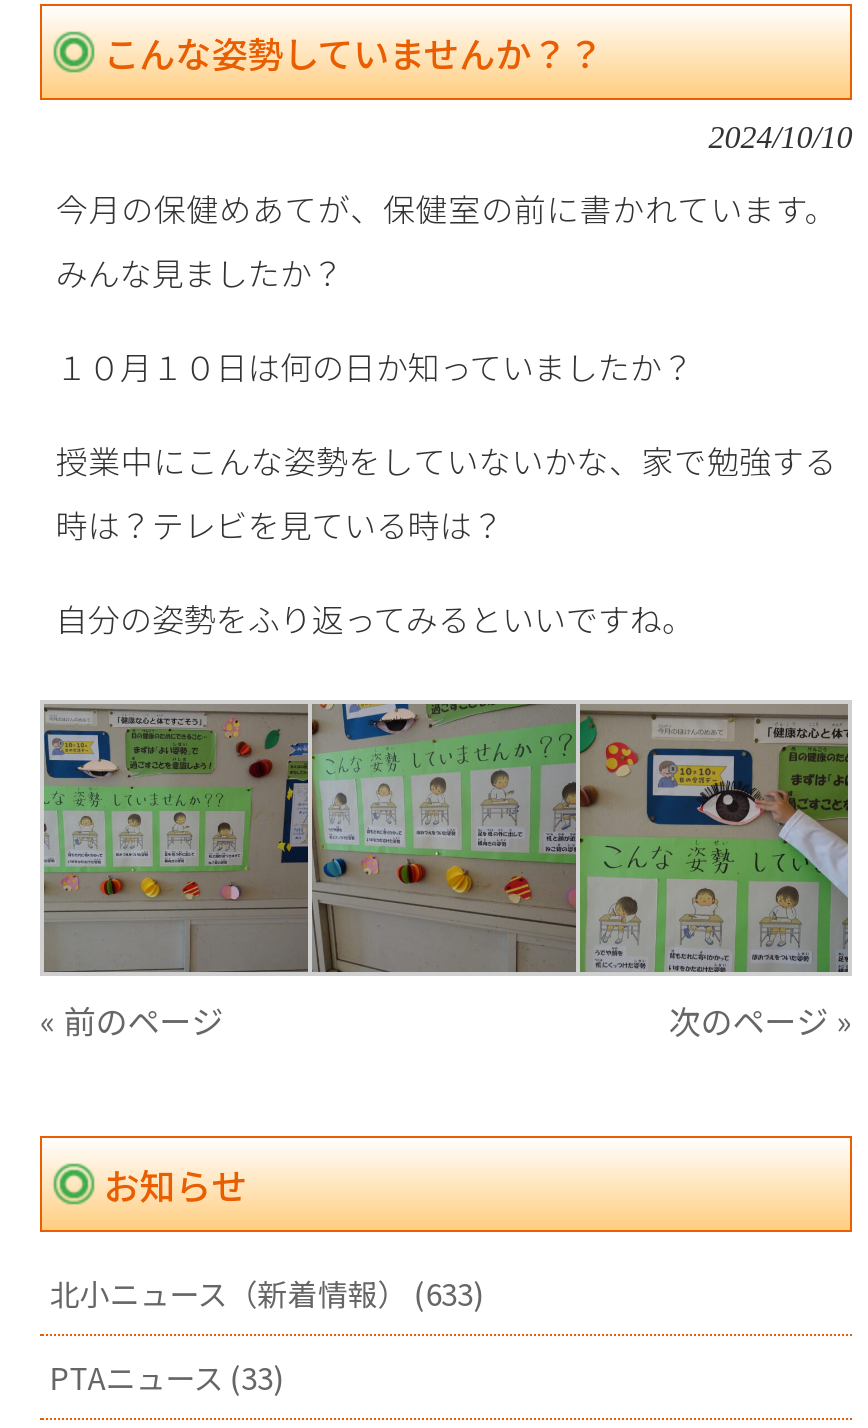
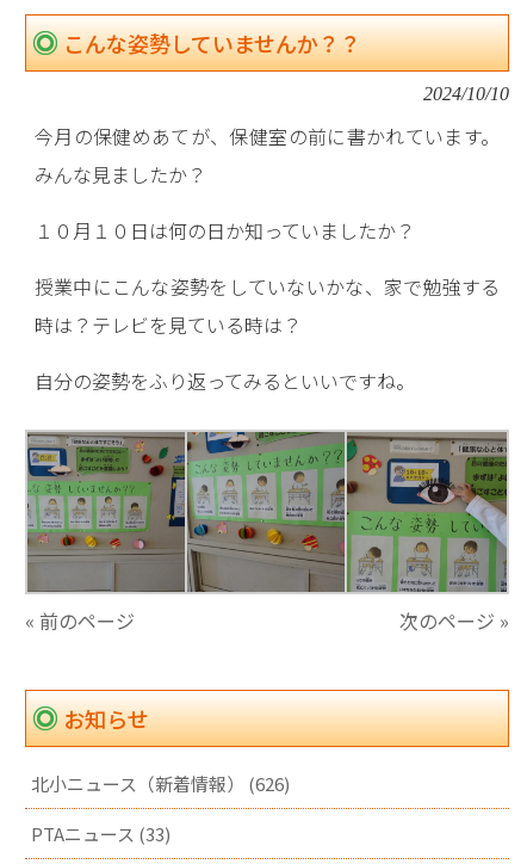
[49,1272,483,1314] 北小ニュース（新着情報） (633) -> [31,771,289,796] 北小ニュース（新着情報） (626)

